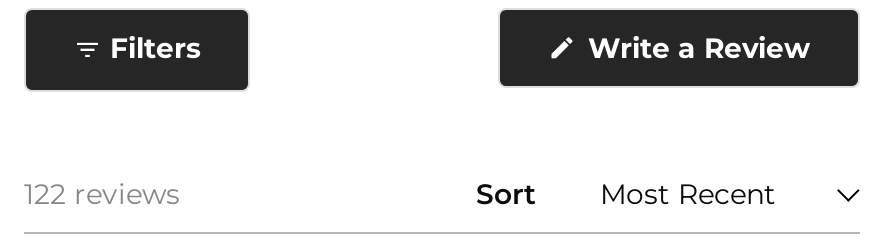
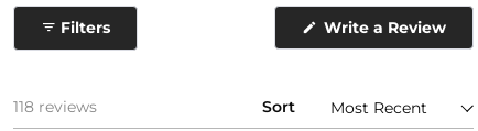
[24,176,180,212] 122 reviews -> [13,97,97,116] 118 reviews

